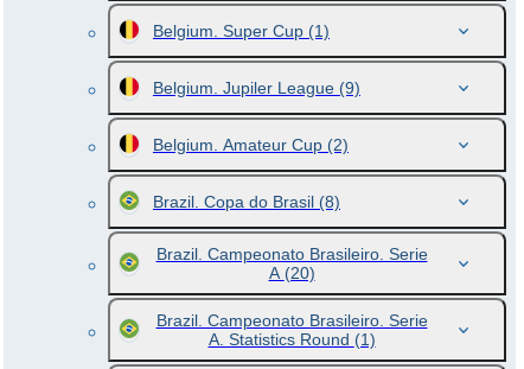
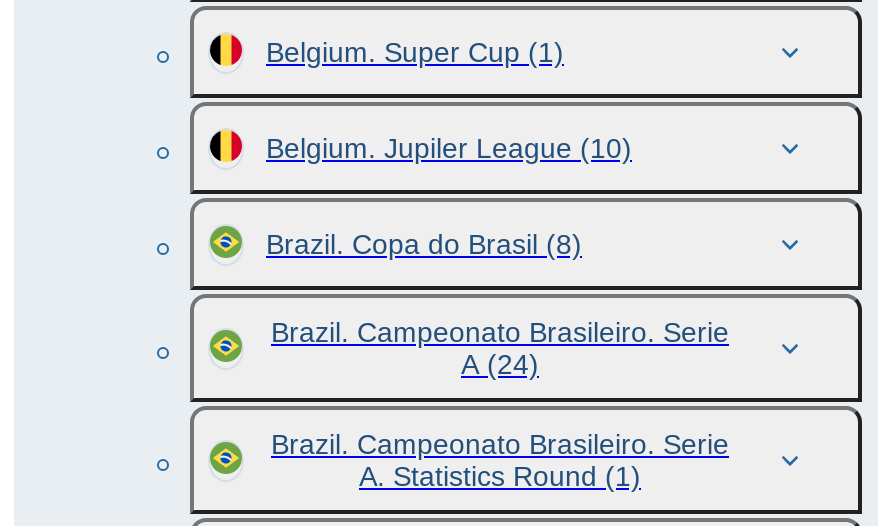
[153,78,360,154] Belgium. Jupiler League (9) | Belgium. Amateur Cup (2) -> [266,132,632,164] Belgium. Jupiler League (10)
[269,263,315,282] A (20) -> [461,348,539,380] A (24)

